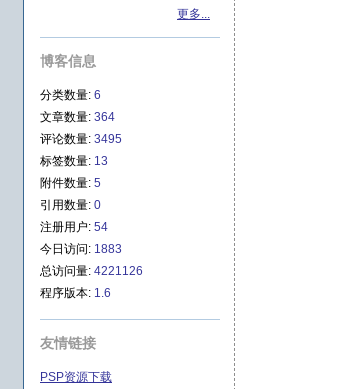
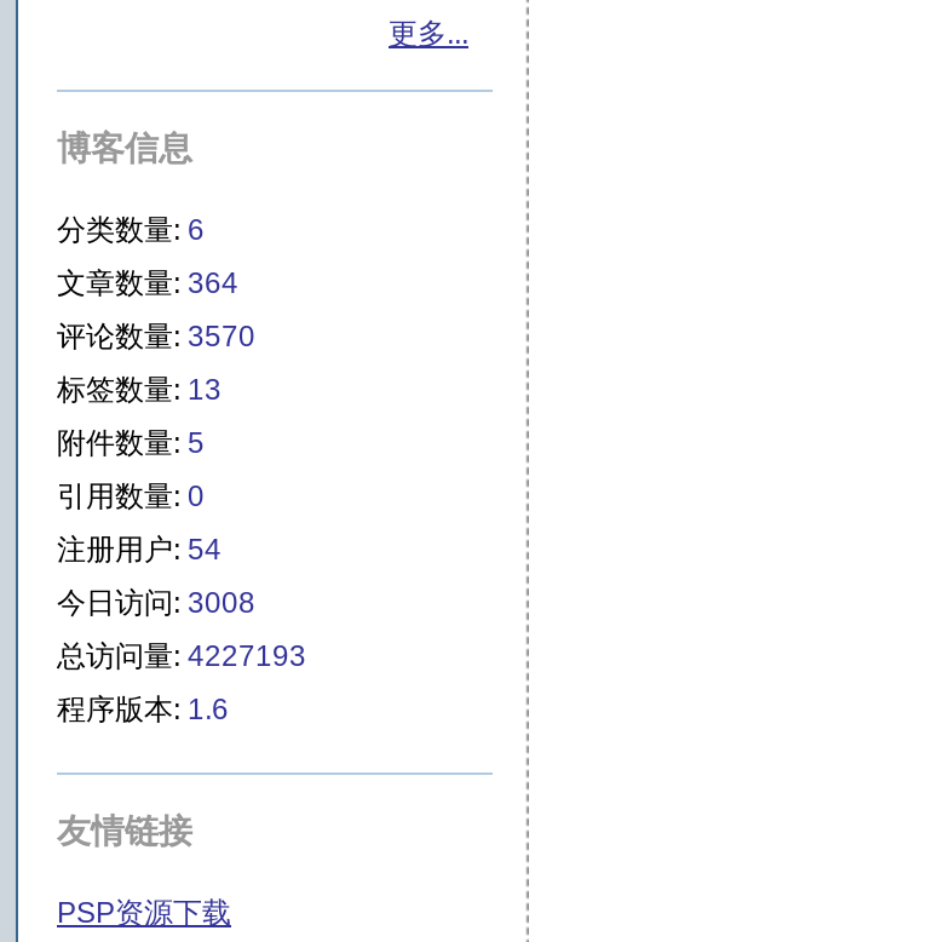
[40,132,122,146] 评论数量: 3495 -> [57,320,255,354] 评论数量: 3570
[40,242,122,256] 今日访问: 1883 -> [57,586,255,620] 今日访问: 3008
[40,264,143,278] 总访问量: 4221126 -> [57,639,306,673] 总访问量: 4227193

